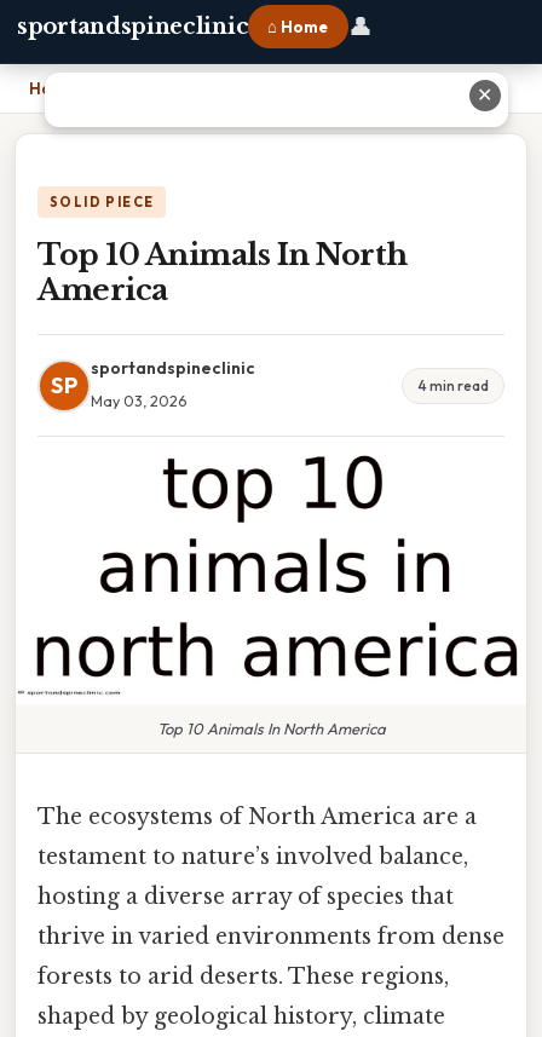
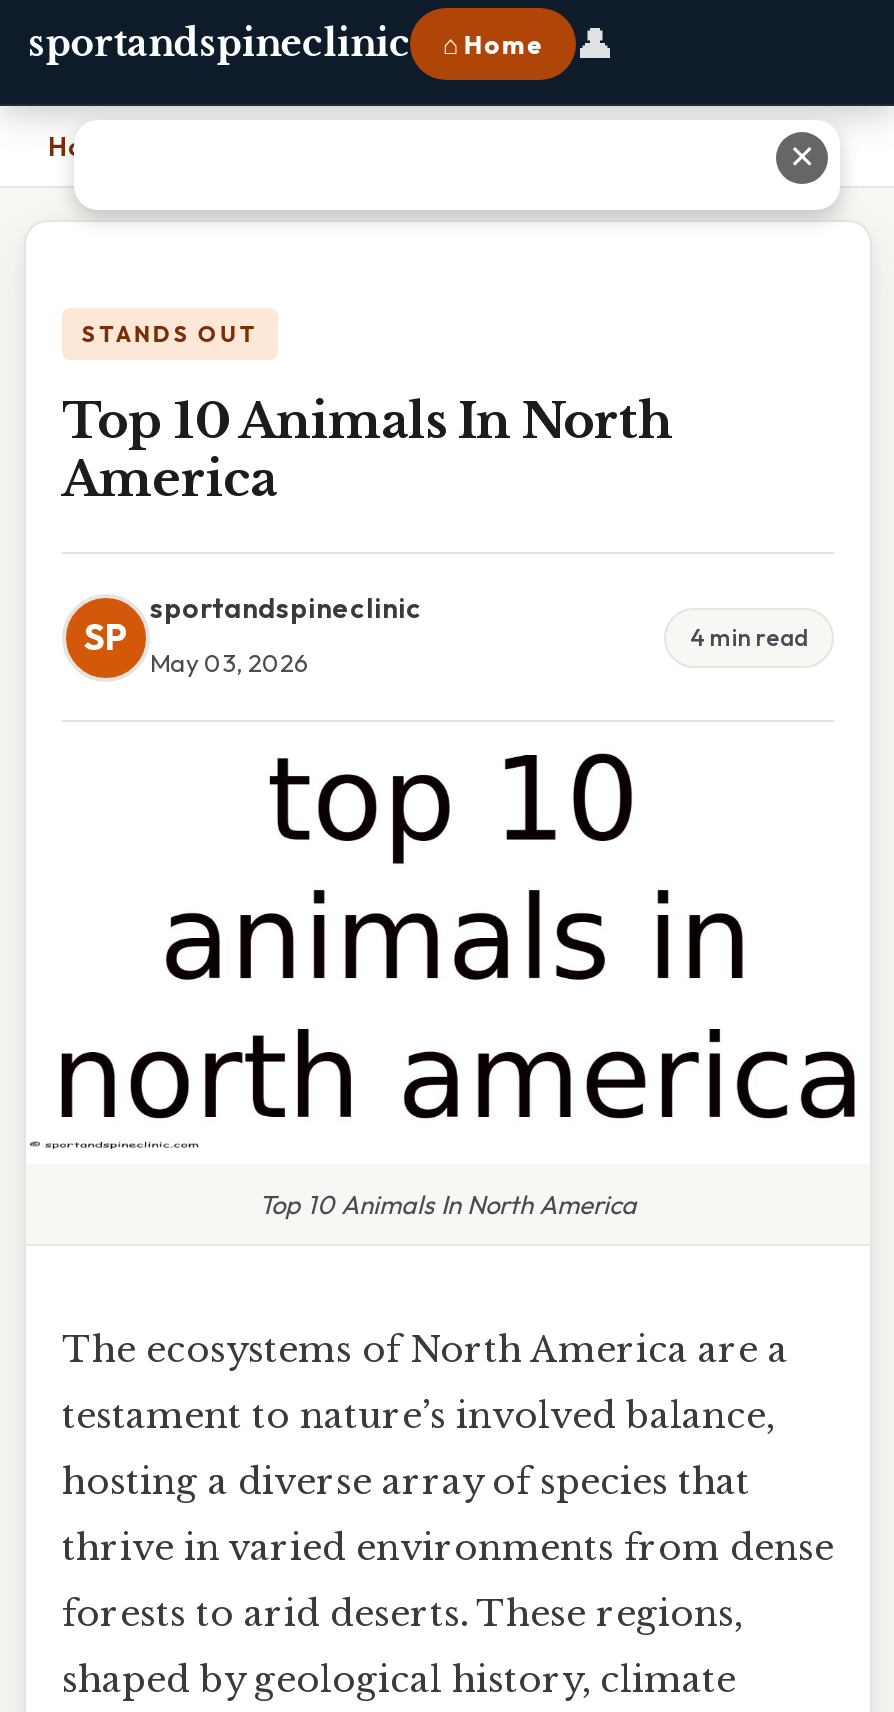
[50,194,154,211] SOLID PIECE -> [82,320,258,348] STANDS OUT

